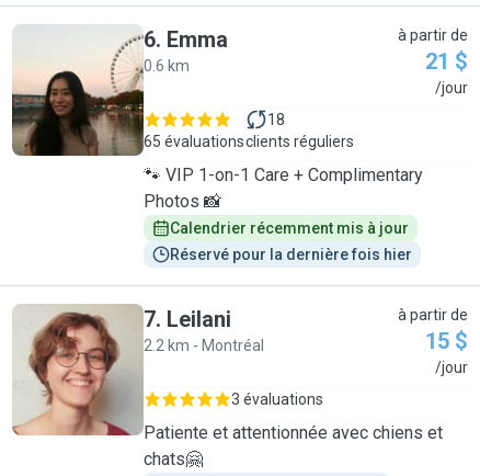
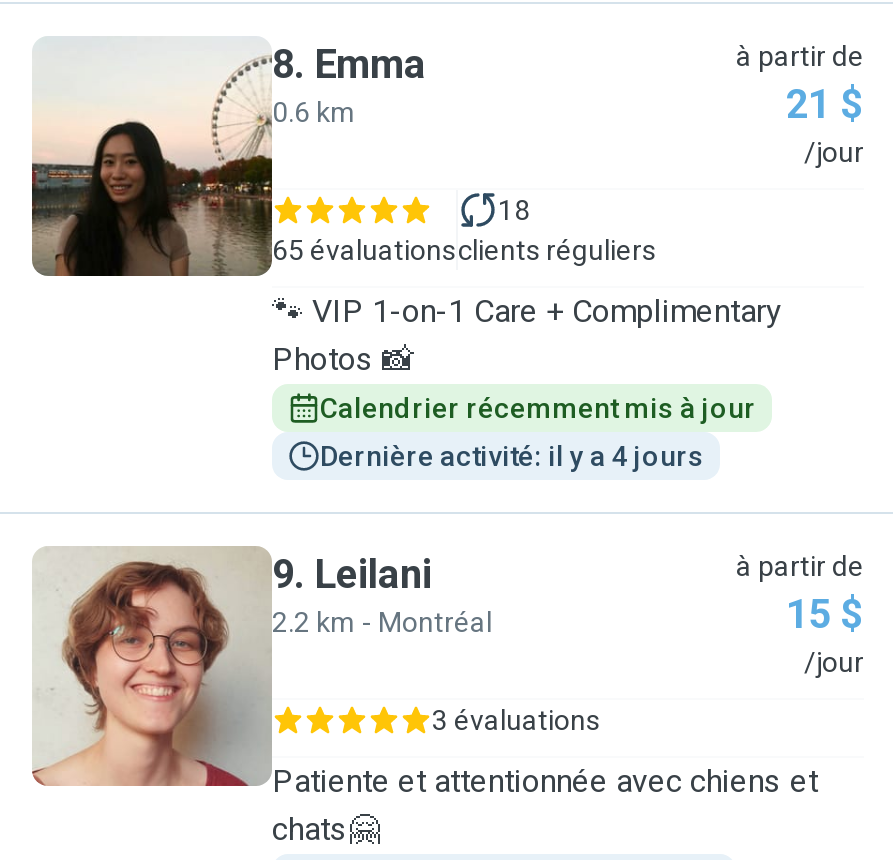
[144,26,228,53] 6. Emma -> [272,40,426,88] 8. Emma
[170,246,412,263] Réservé pour la dernière fois hier -> [320,440,704,472] Dernière activité: il y a 4 jours
[144,306,231,332] 7. Leilani -> [272,550,432,598] 9. Leilani

